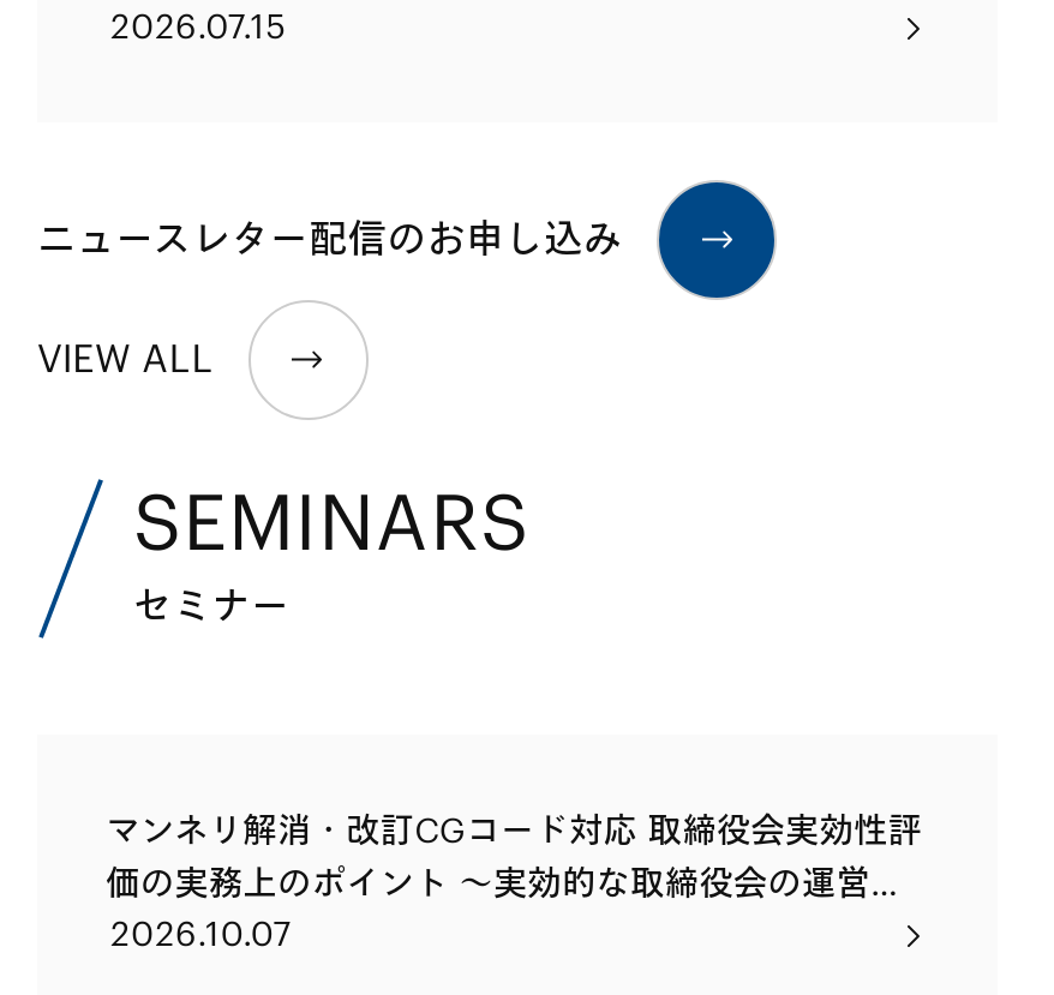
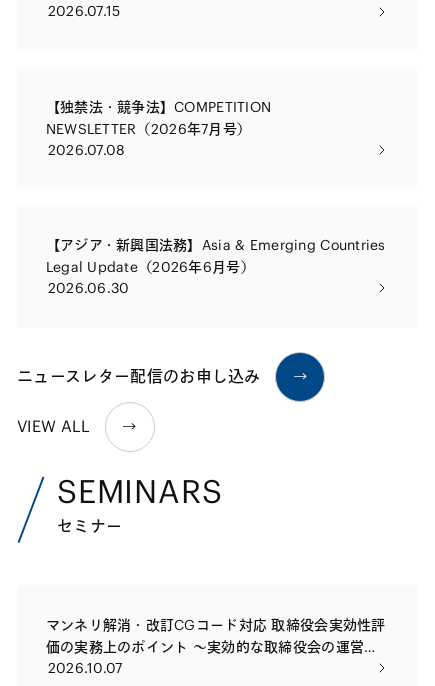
none -> [46,97,271,158] 【独禁法・競争法】COMPETITION | NEWSLETTER（2026年7月号） | 2026.07.08
none -> [46,236,386,297] 【アジア・新興国法務】Asia & Emerging Countries | Legal Update（2026年6月号） | 2026.06.30

